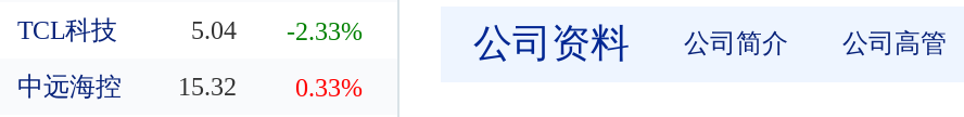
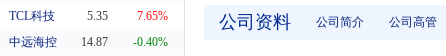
[191,15,237,45] 5.04 -> [87,9,108,23] 5.35
[287,16,363,46] -2.33% -> [137,9,168,23] 7.65%
[178,71,237,102] 15.32 -> [81,35,108,49] 14.87
[295,72,363,102] 0.33% -> [133,35,168,49] -0.40%

